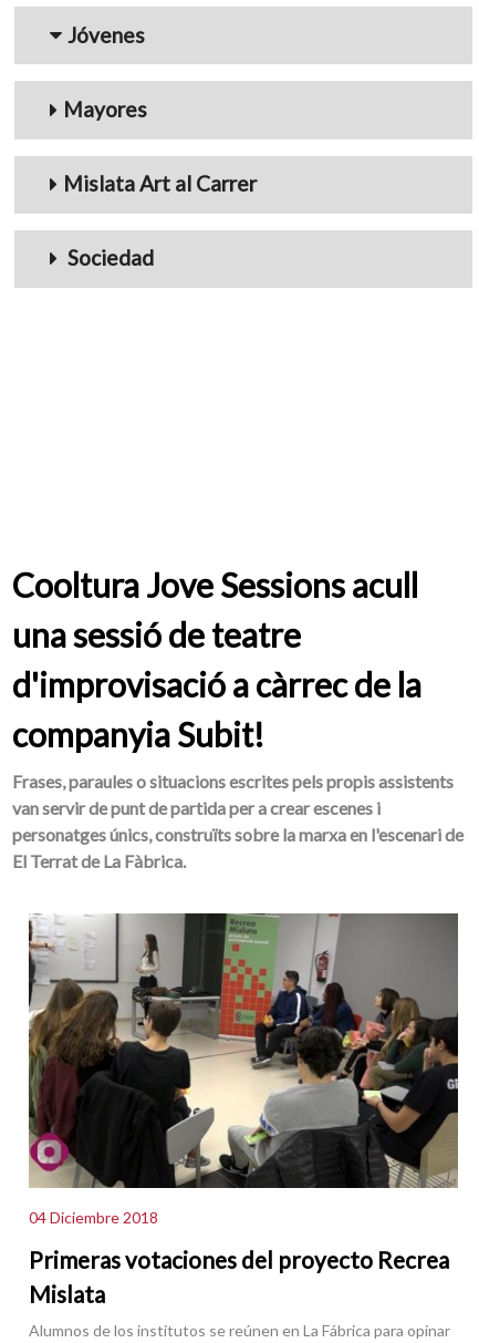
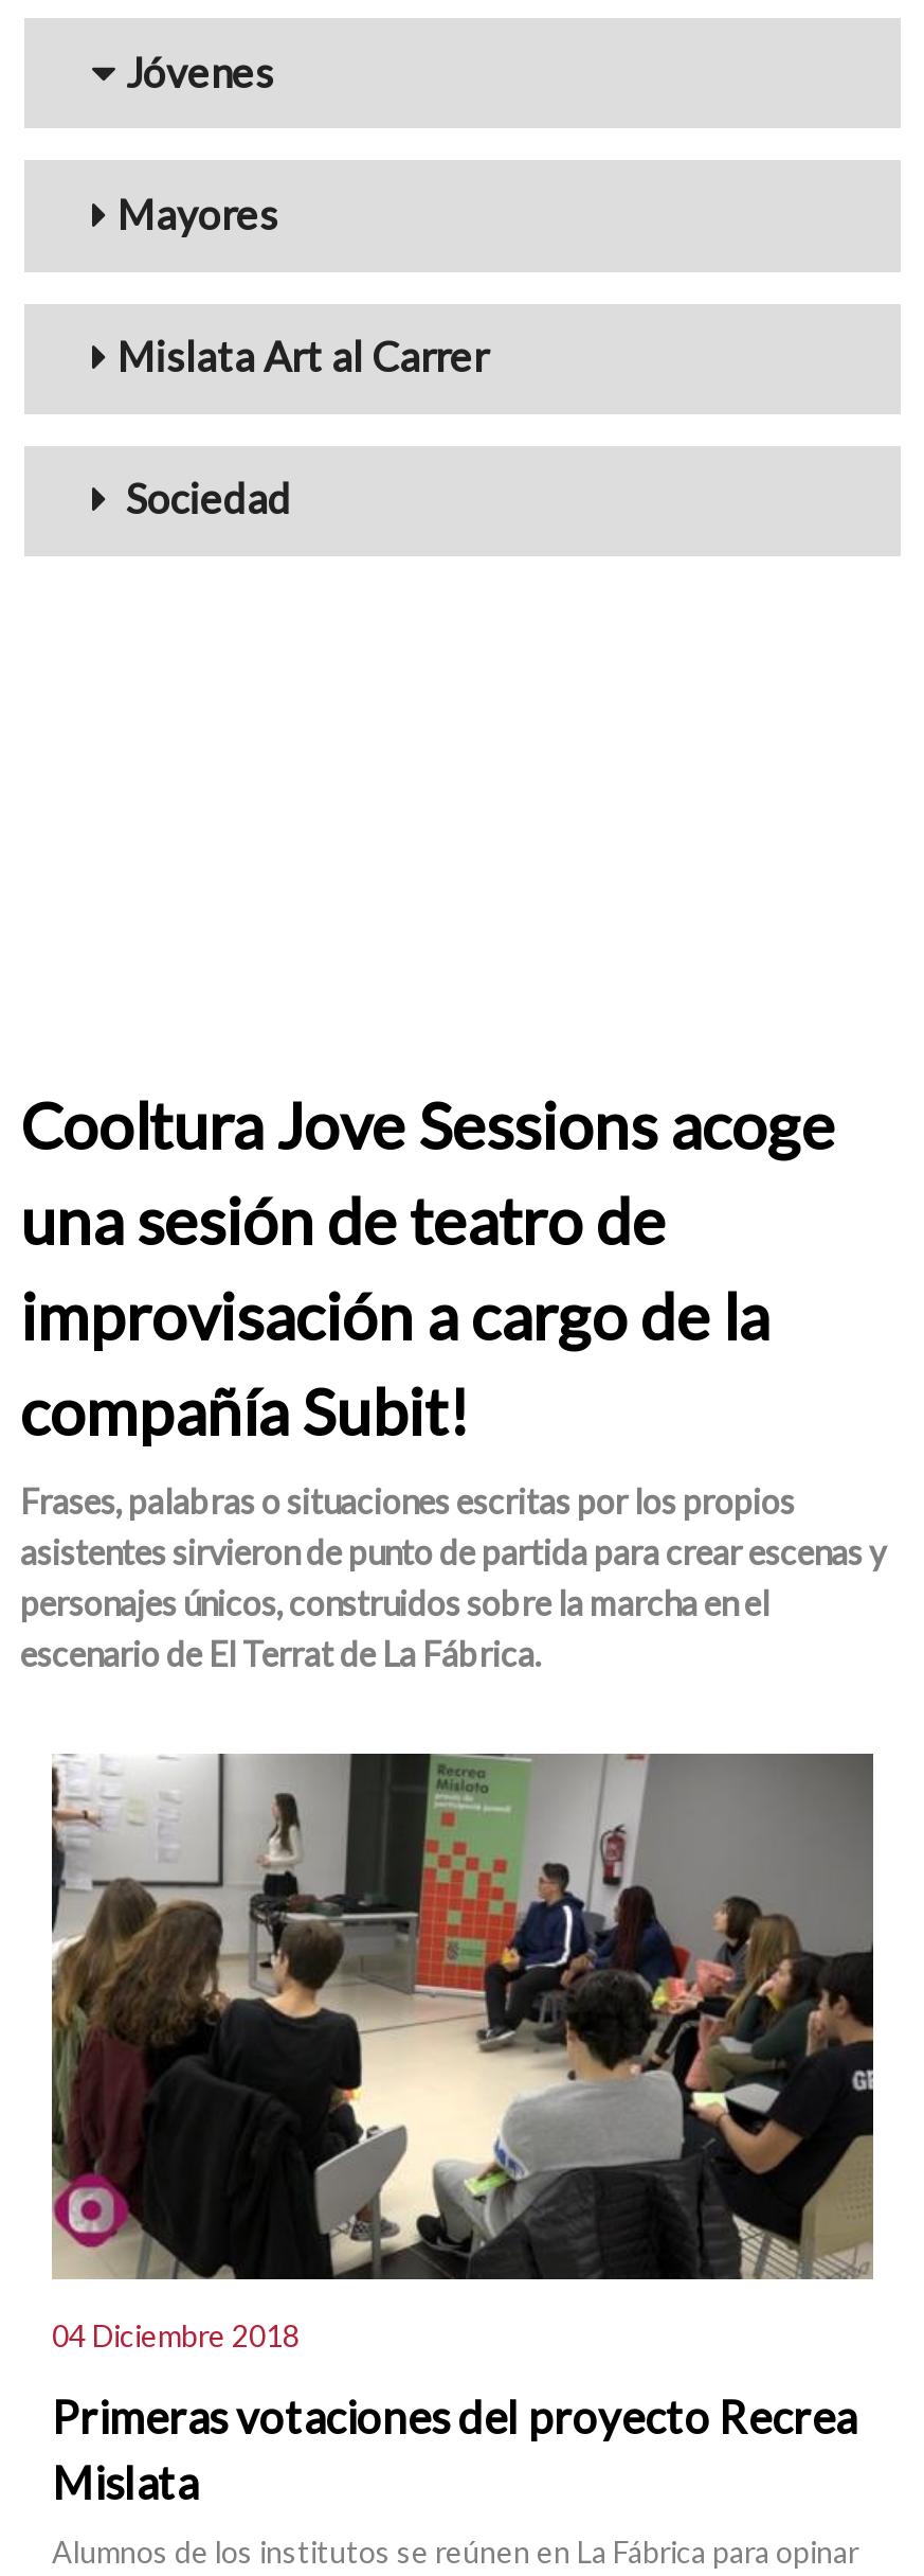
[12,565,464,872] Cooltura Jove Sessions acull | una sessió de teatre | d'improvisació a càrrec de la | companyia Subit! | Frases, paraules o situacions escrites pels propis assistents | van servir de punt de partida per a crear escenes i | personatges únics, construïts sobre la marxa en l'escenari de | El Terrat de La Fàbrica. -> [20,1086,886,1674] Cooltura Jove Sessions acoge | una sesión de teatro de | improvisación a cargo de la | compañía Subit! | Frases, palabras o situaciones escritas por los propios | asistentes sirvieron de punto de partida para crear escenas y | personajes únicos, construidos sobre la marcha en el | escenario de El Terrat de La Fábrica.

